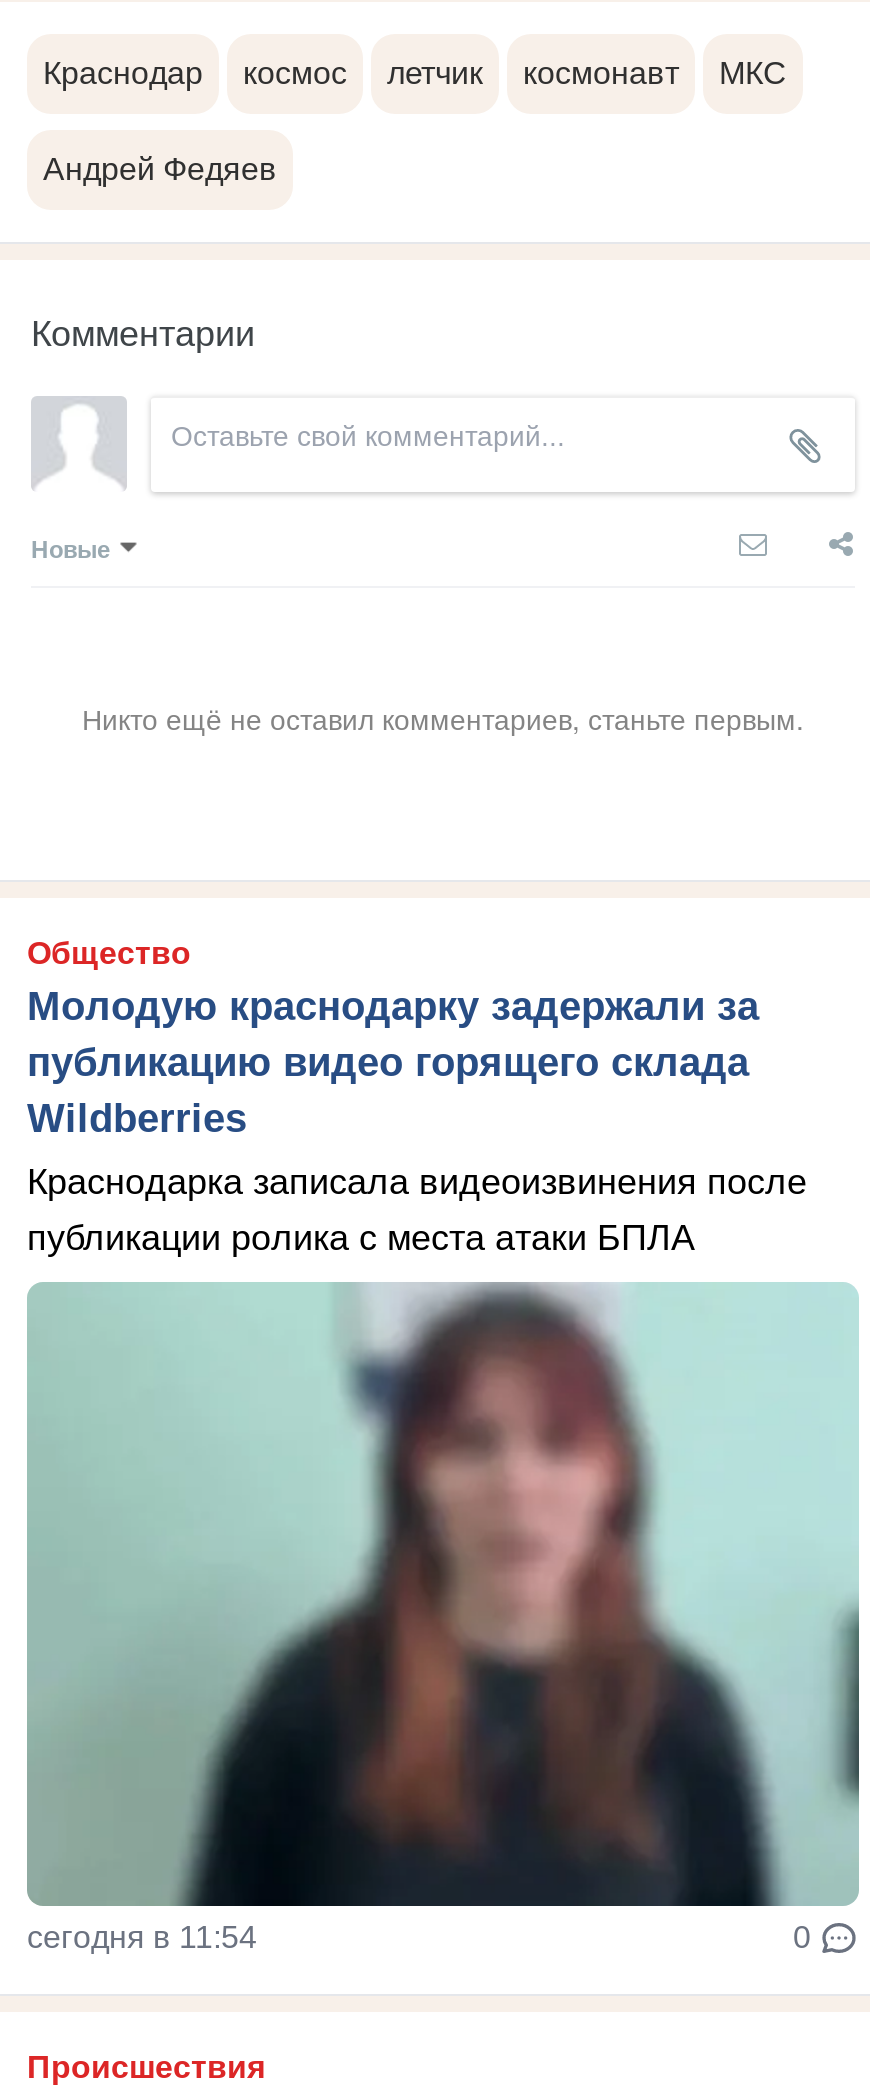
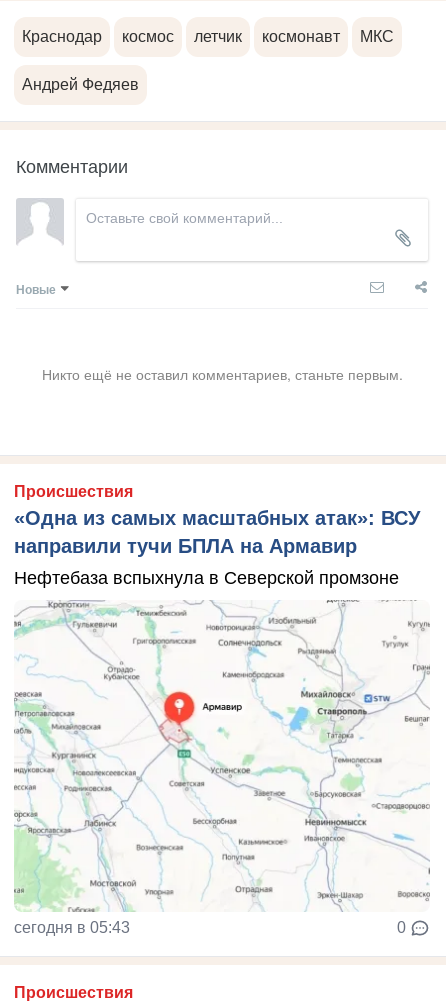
[27,937,759,1141] Общество | Молодую краснодарку задержали за | публикацию видео горящего склада | Wildberries -> [14,483,420,557] Происшествия | «Одна из самых масштабных атак»: ВСУ | направили тучи БПЛА на Армавир
[27,1163,807,1259] Краснодарка записала видеоизвинения после | публикации ролика с места атаки БПЛА -> [14,568,399,588] Нефтебаза вспыхнула в Северской промзоне
[27,1282,861,1955] [image] | сегодня в 11:54 -> [14,621,431,936] [image] | сегодня в 05:43

